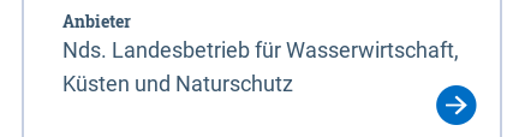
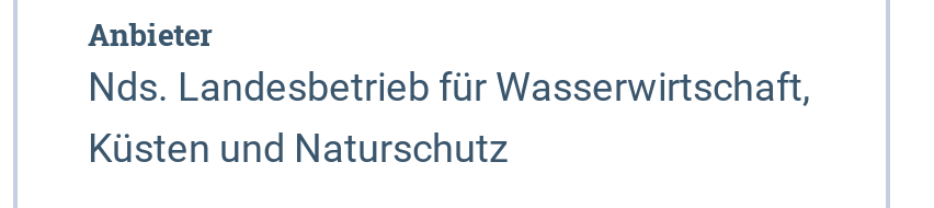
[435,84,478,126] [image] -> none

